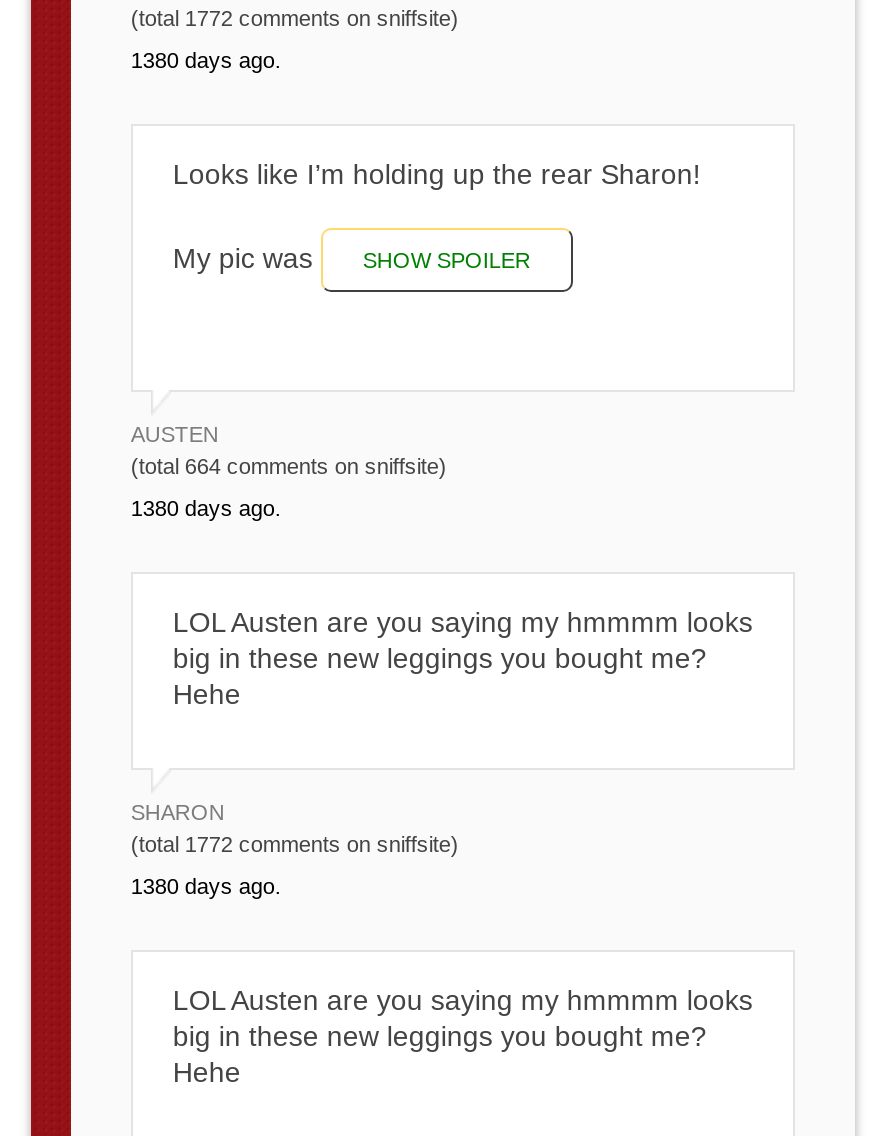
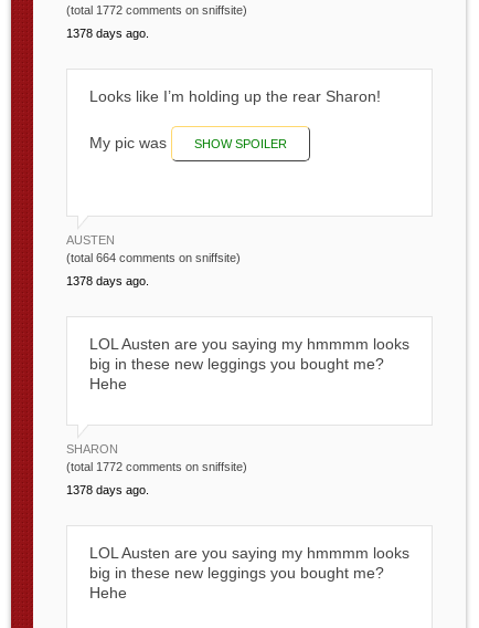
[131,47,281,71] 1380 days ago. -> [66,26,149,39] 1378 days ago.
[131,495,281,519] 1380 days ago. -> [66,274,149,287] 1378 days ago.
[131,873,281,897] 1380 days ago. -> [66,483,149,496] 1378 days ago.

